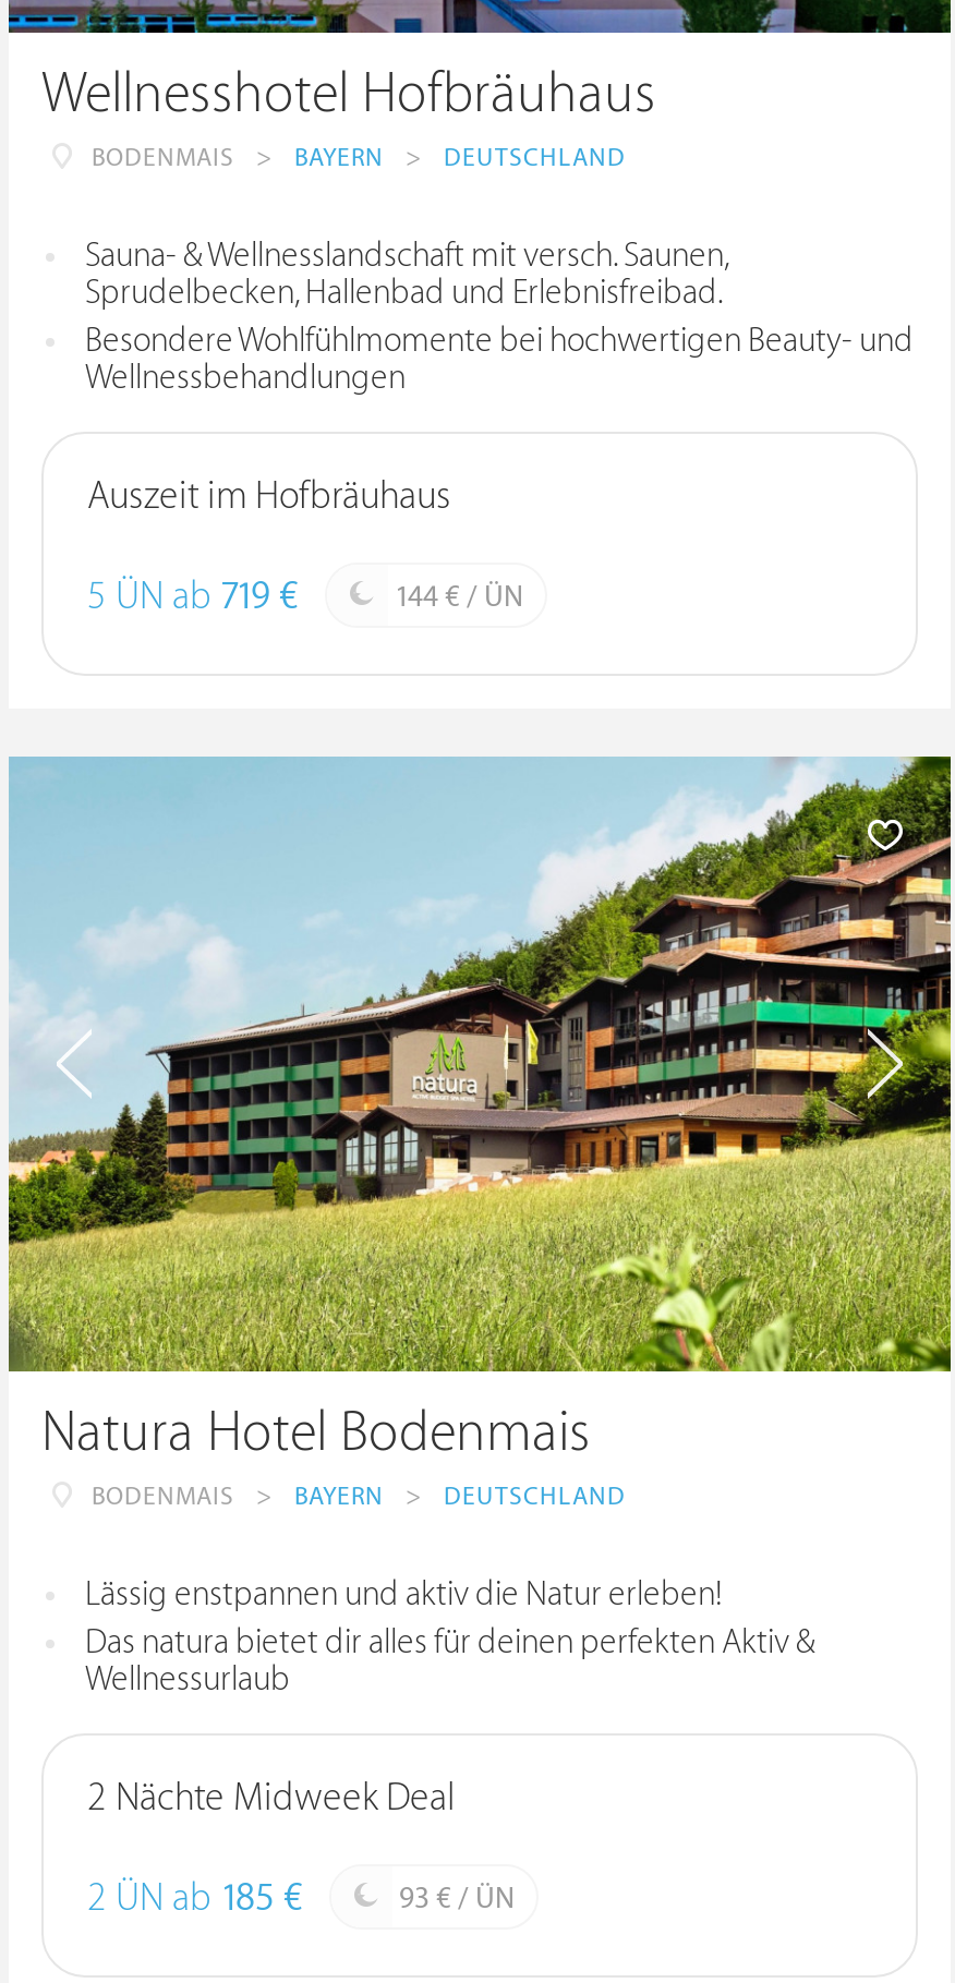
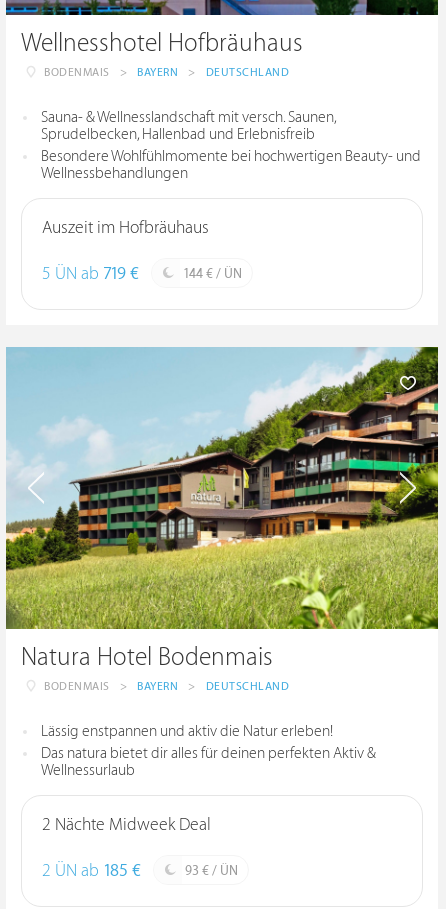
[85,275,724,312] Sprudelbecken, Hallenbad und Erlebnisfreibad. -> [41,126,315,143] Sprudelbecken, Hallenbad und Erlebnisfreib

